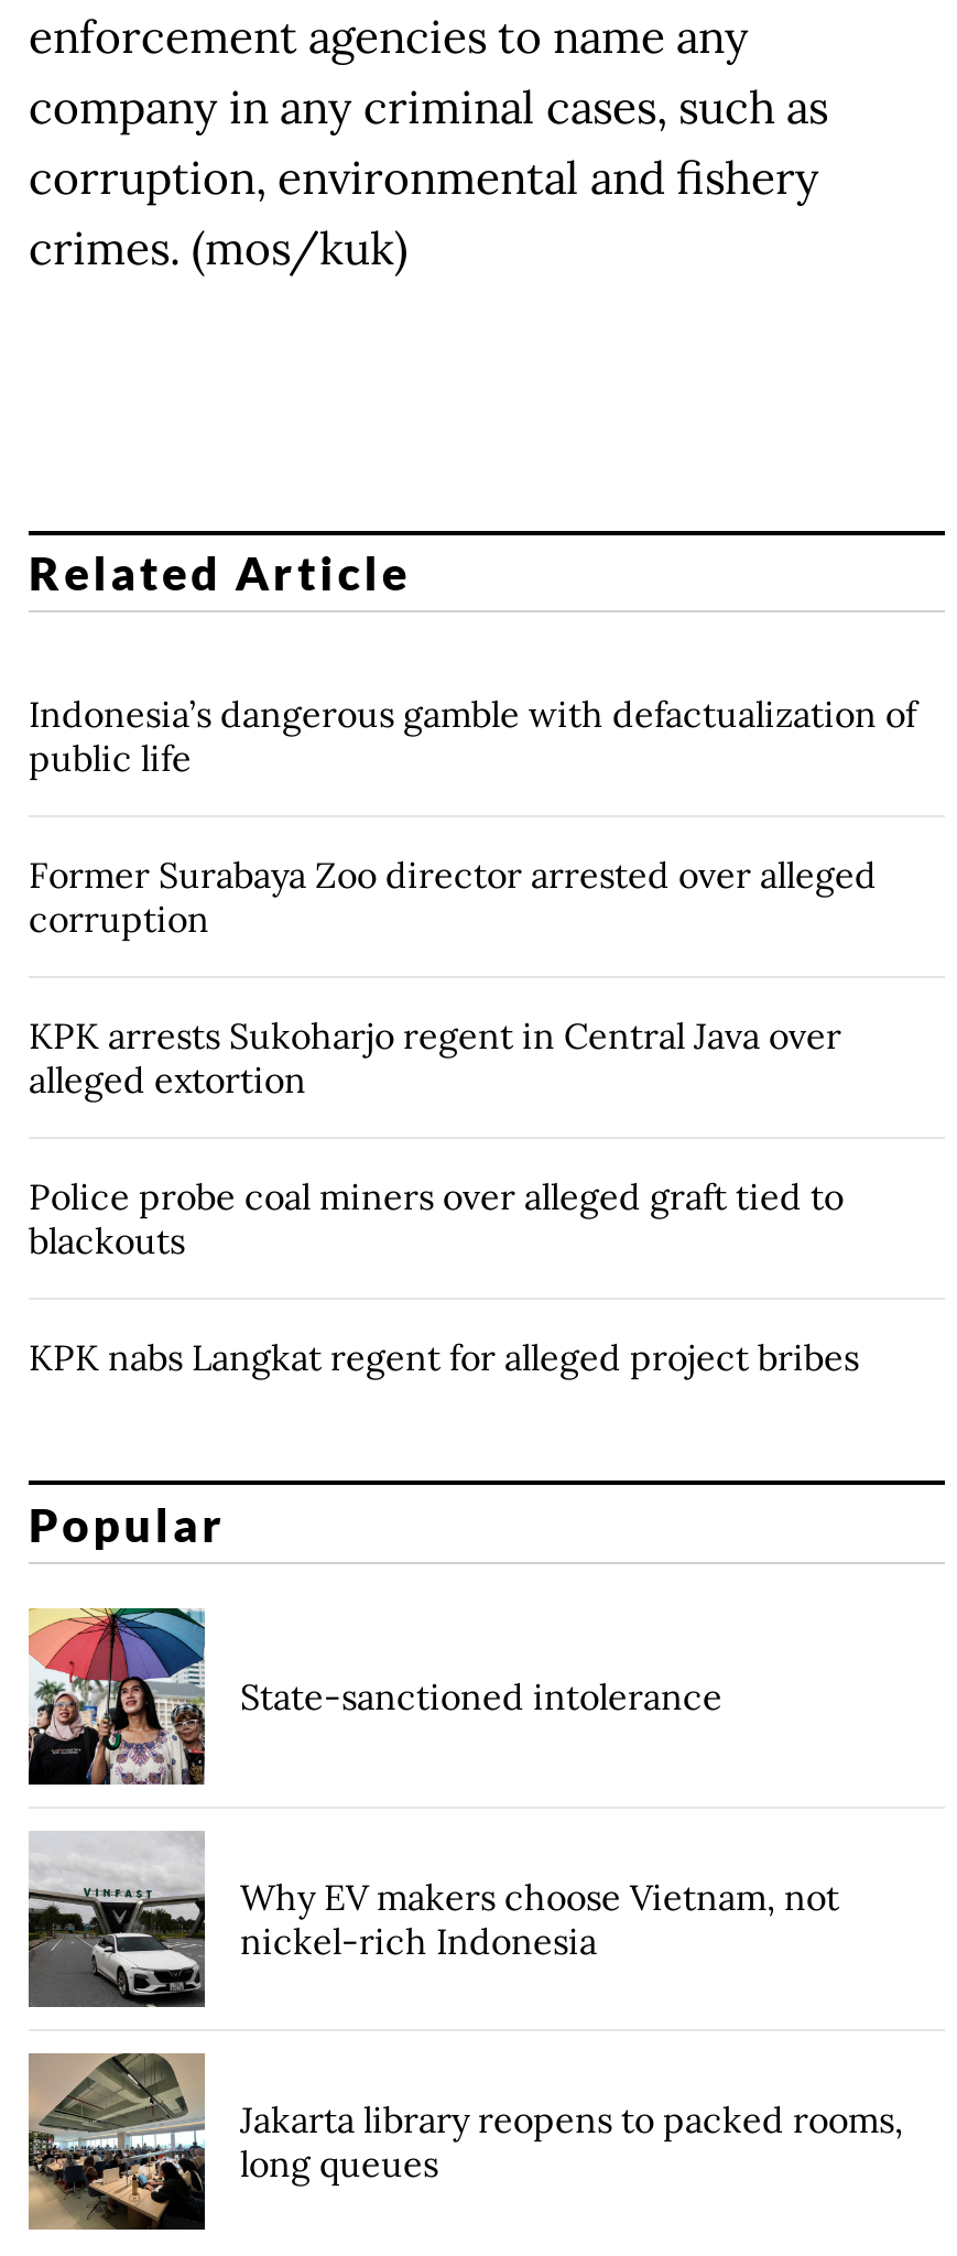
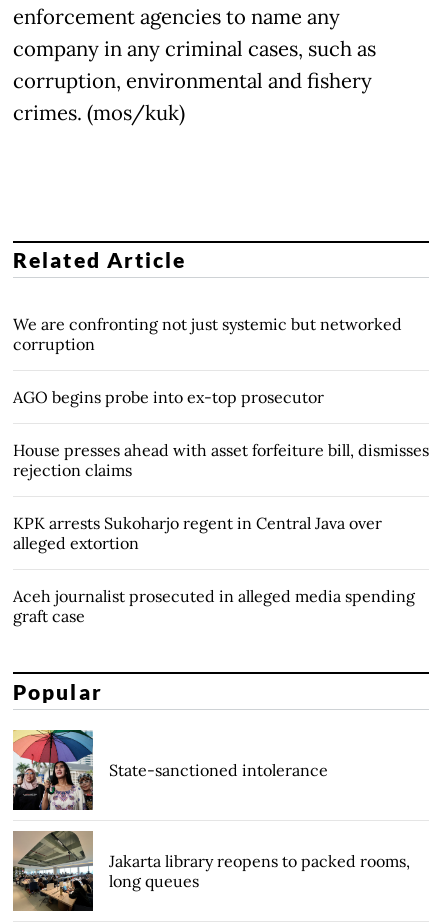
[29,692,916,897] Indonesia’s dangerous gamble with defactualization of | public life | Former Surabaya Zoo director arrested over alleged -> [13,314,402,334] We are confronting not just systemic but networked
none -> [13,387,429,480] AGO begins probe into ex-top prosecutor | House presses ahead with asset forfeiture bill, dismisses | rejection claims
moved [29,1014,841,1102] -> [13,513,382,553]: KPK arrests Sukoharjo regent in Central Java over | alleged extortion
[29,1175,859,1380] Police probe coal miners over alleged graft tied to | blackouts | KPK nabs Langkat regent for alleged project bribes -> [13,586,415,626] Aceh journalist prosecuted in alleged media spending | graft case
[29,1831,839,2009] [image] | Why EV makers choose Vietnam, not | nickel-rich Indonesia -> none

